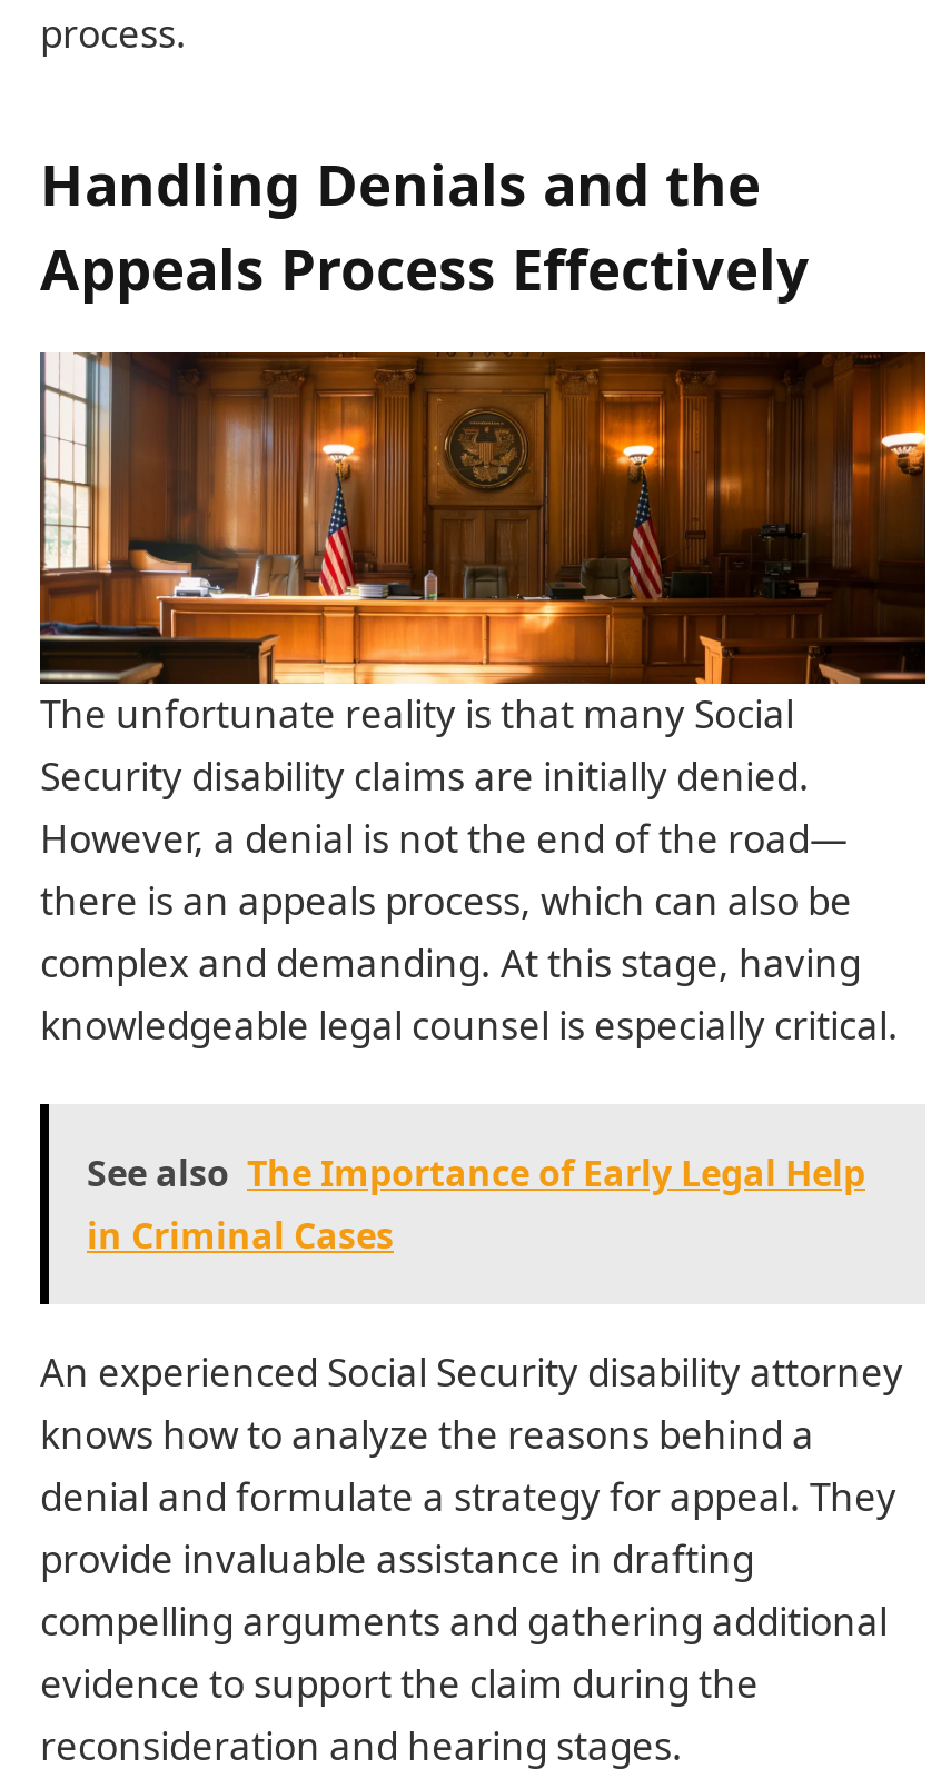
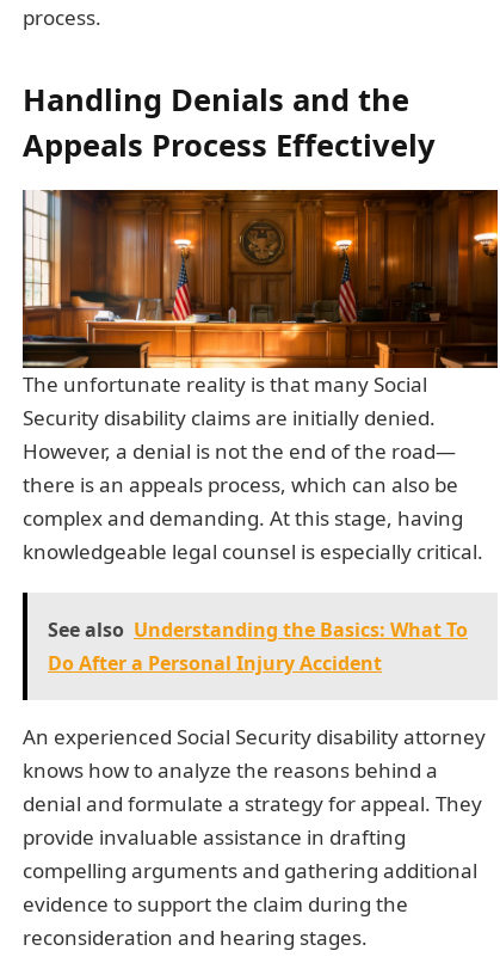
[87,1148,865,1259] See also The Importance of Early Legal Help | in Criminal Cases -> [48,617,468,677] See also Understanding the Basics: What To | Do After a Personal Injury Accident

